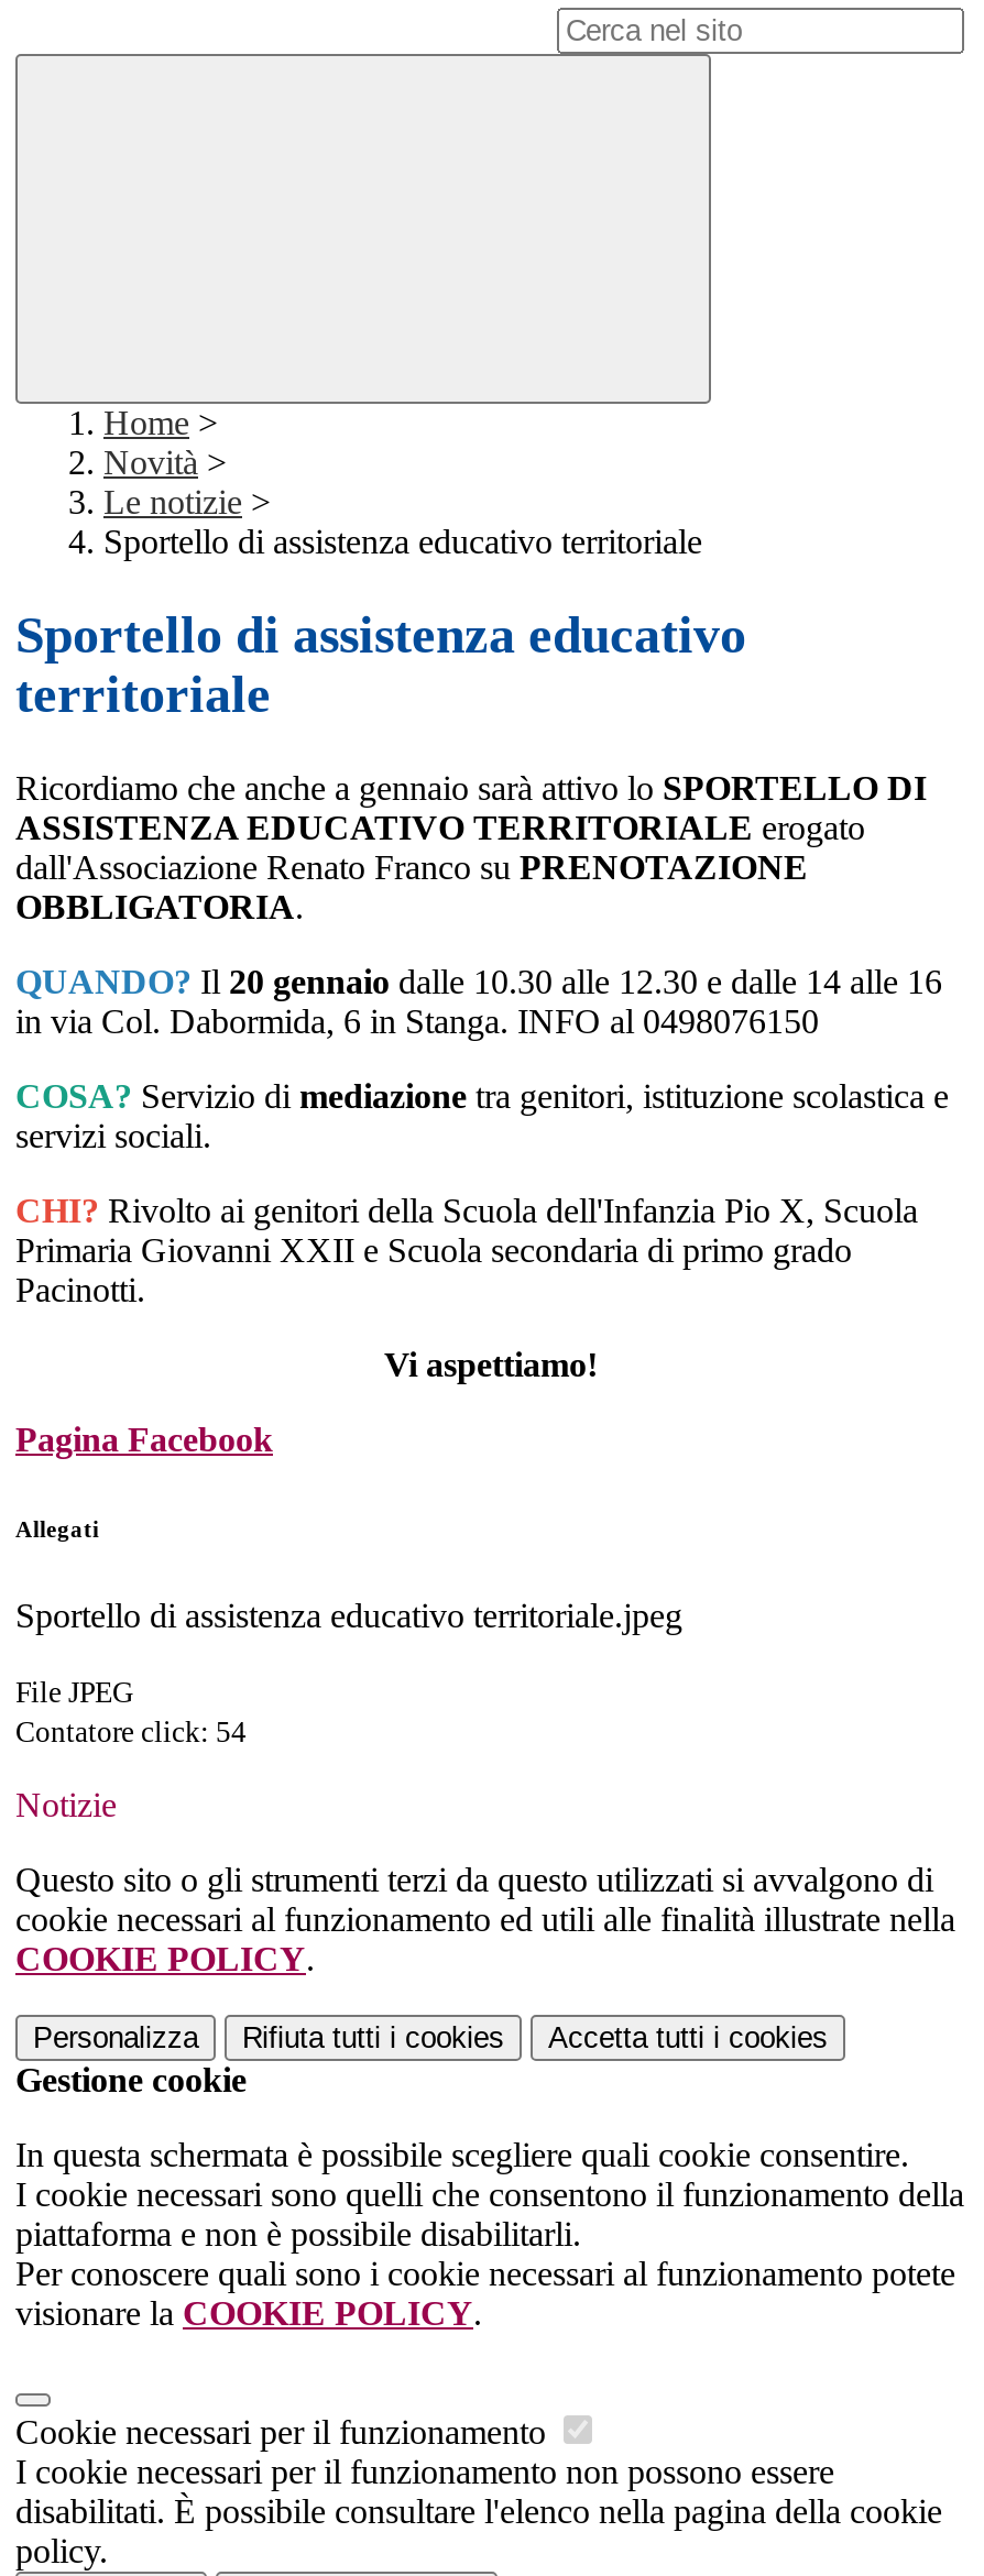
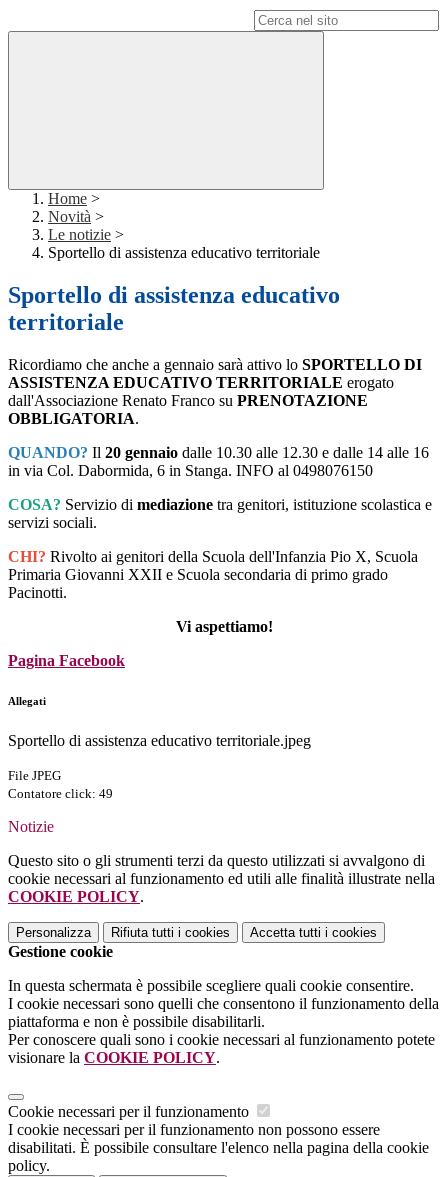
[15,1716,247,1749] Contatore click: 54 -> [8,786,113,801] Contatore click: 49

